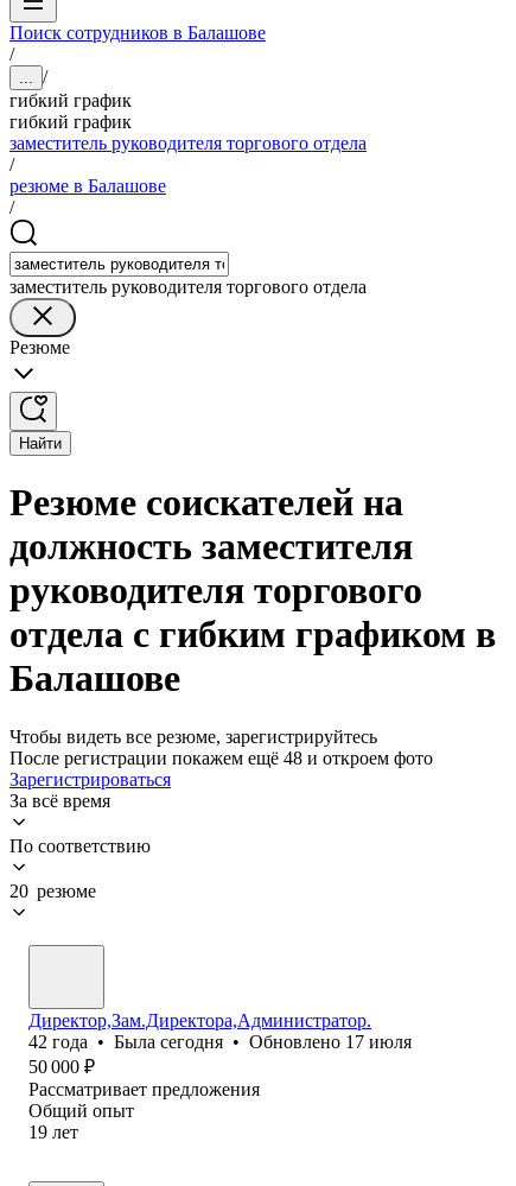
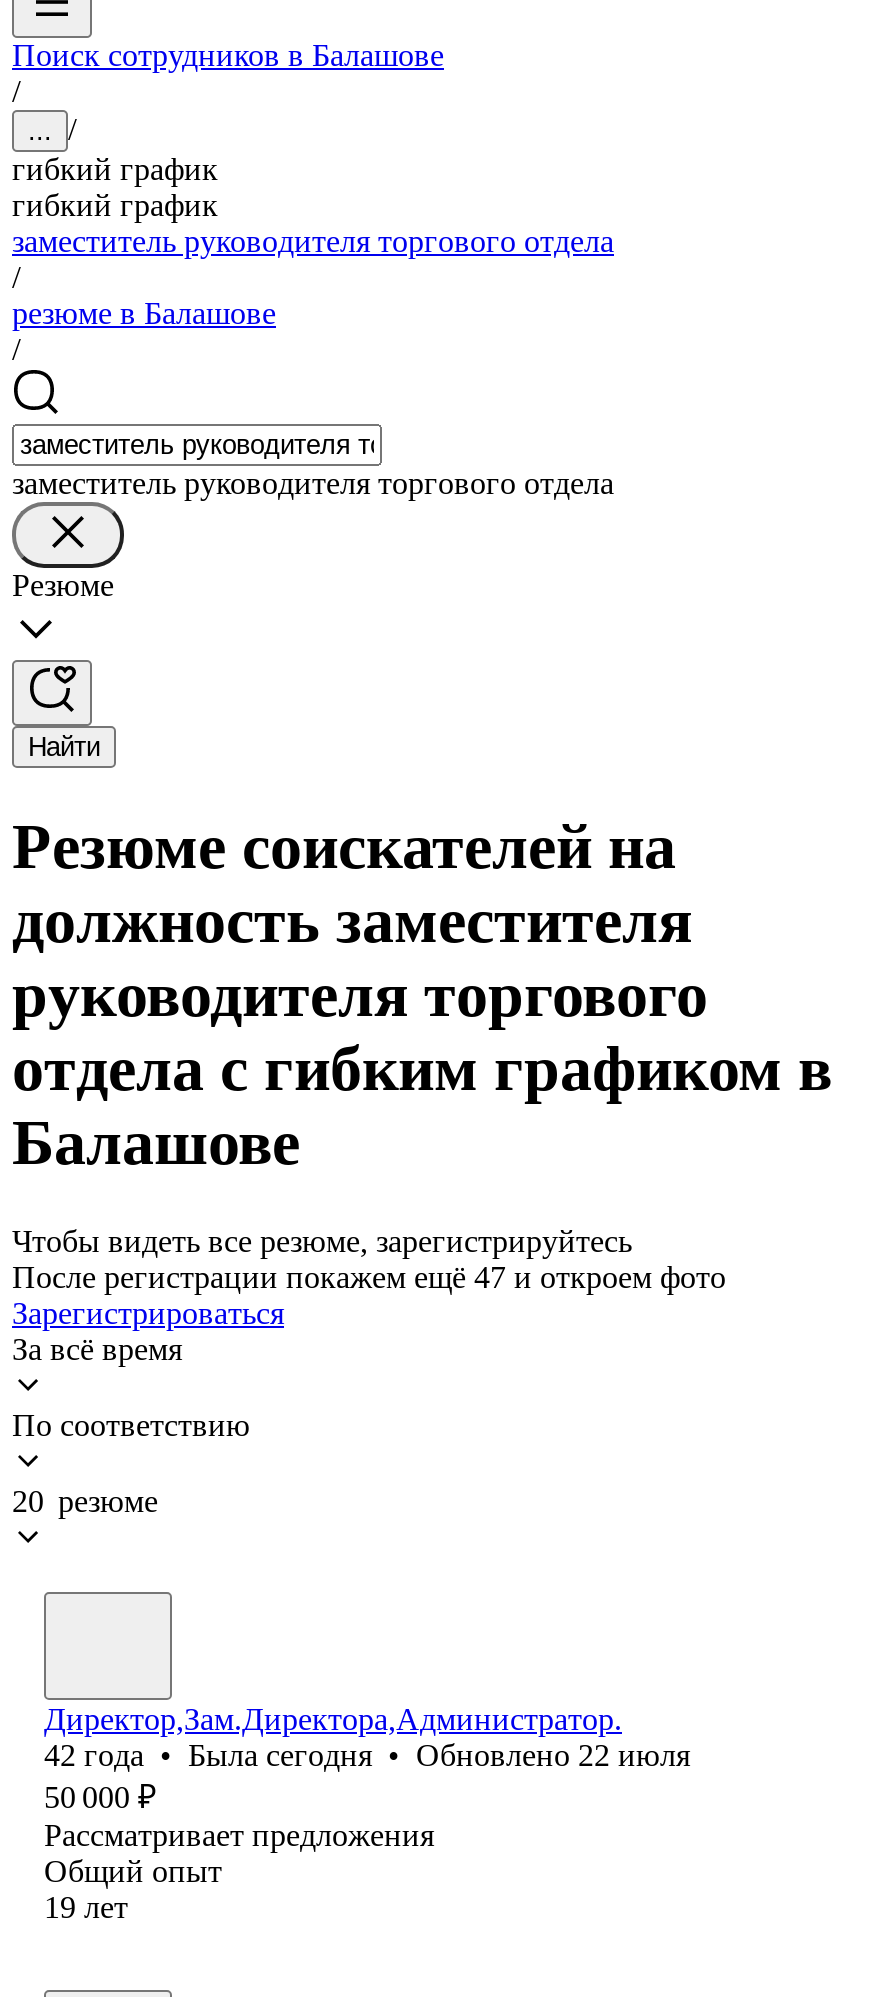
[9,748,433,768] После регистрации покажем ещё 48 и откроем фото -> [12,1260,726,1294] После регистрации покажем ещё 47 и откроем фото
[28,1032,412,1052] 42 года • Была сегодня • Обновлено 17 июля -> [44,1738,690,1772] 42 года • Была сегодня • Обновлено 22 июля

